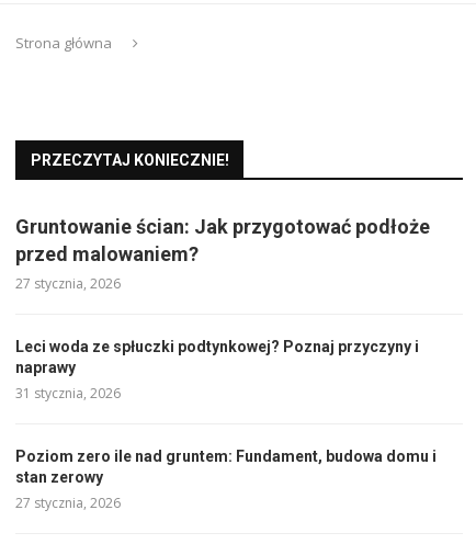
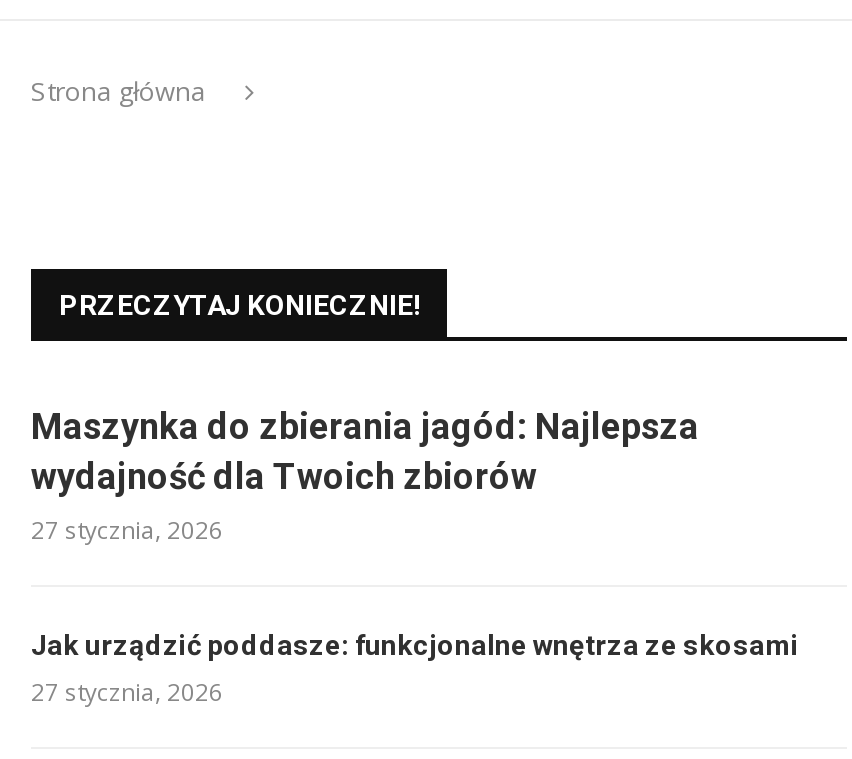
[15,214,430,265] Gruntowanie ścian: Jak przygotować podłoże | przed malowaniem? -> [31,404,699,496] Maszynka do zbierania jagód: Najlepsza | wydajność dla Twoich zbiorów
[15,337,437,485] Leci woda ze spłuczki podtynkowej? Poznaj przyczyny i | naprawy | 31 stycznia, 2026 | Poziom zero ile nad gruntem: Fundament, budowa domu i | stan zerowy -> [31,628,799,660] Jak urządzić poddasze: funkcjonalne wnętrza ze skosami

